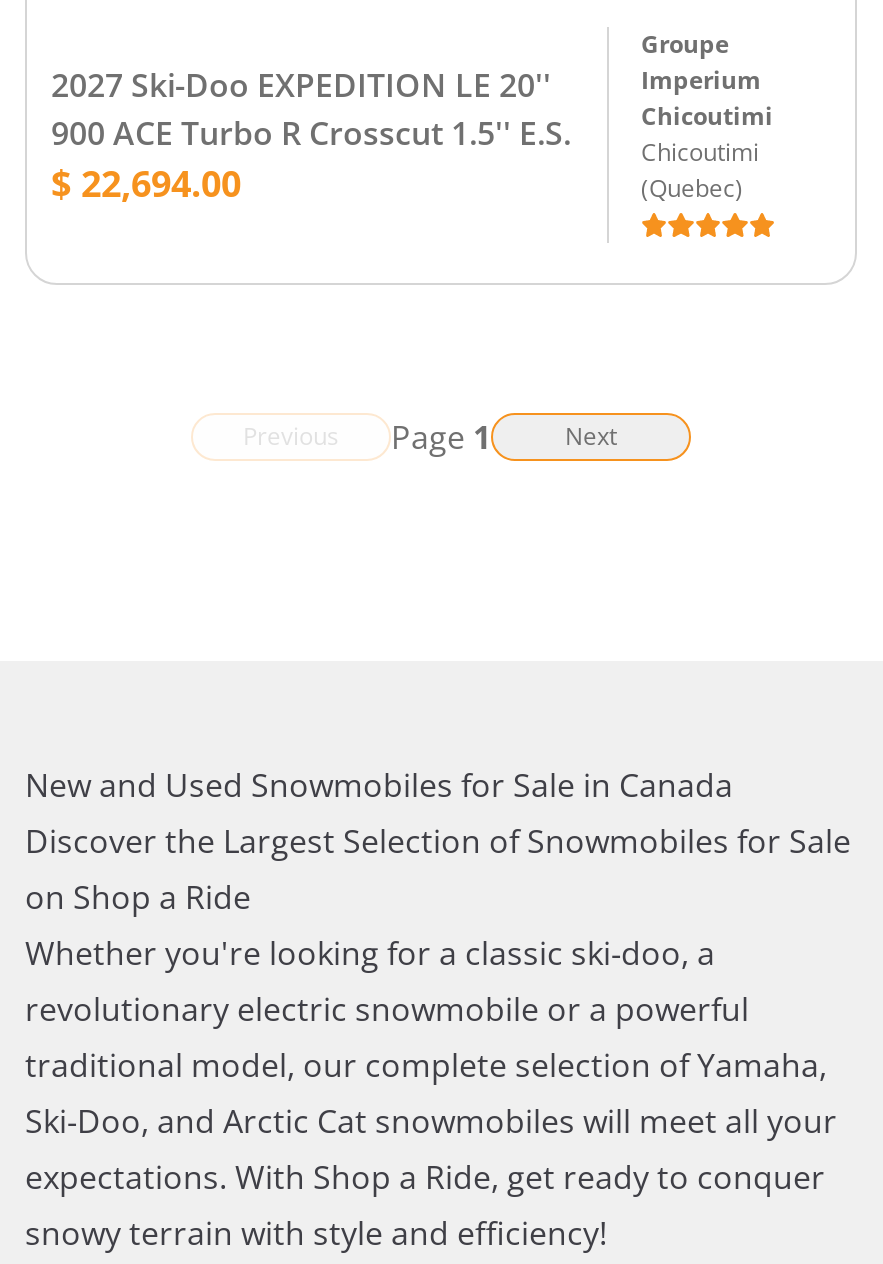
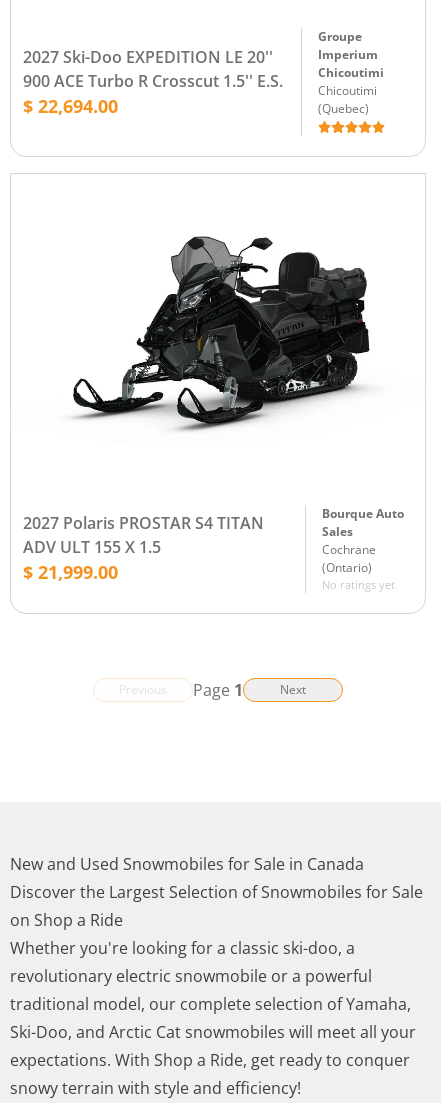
none -> [23,512,264,584] 2027 Polaris PROSTAR S4 TITAN | ADV ULT 155 X 1.5 | $ 21,999.00
none -> [72,236,370,430] [image]
none -> [322,505,404,592] Bourque Auto | Sales | Cochrane | (Ontario) | No ratings yet

